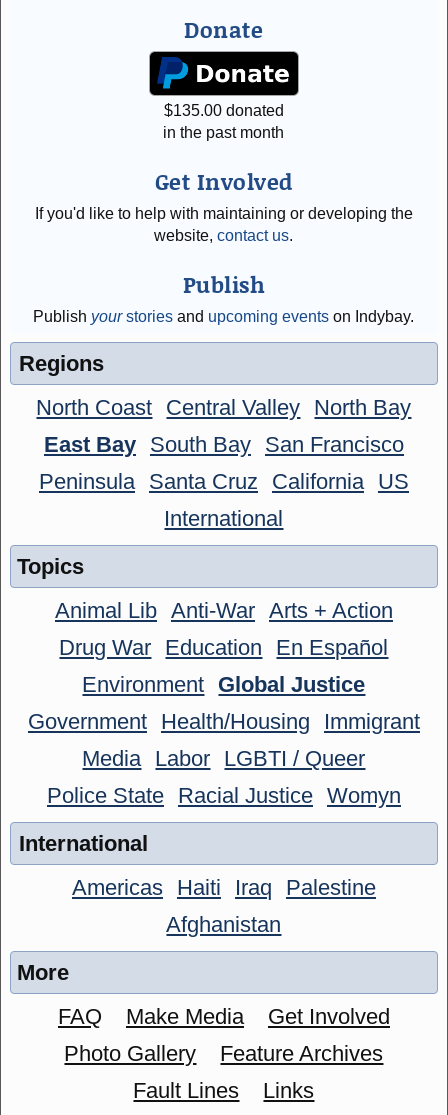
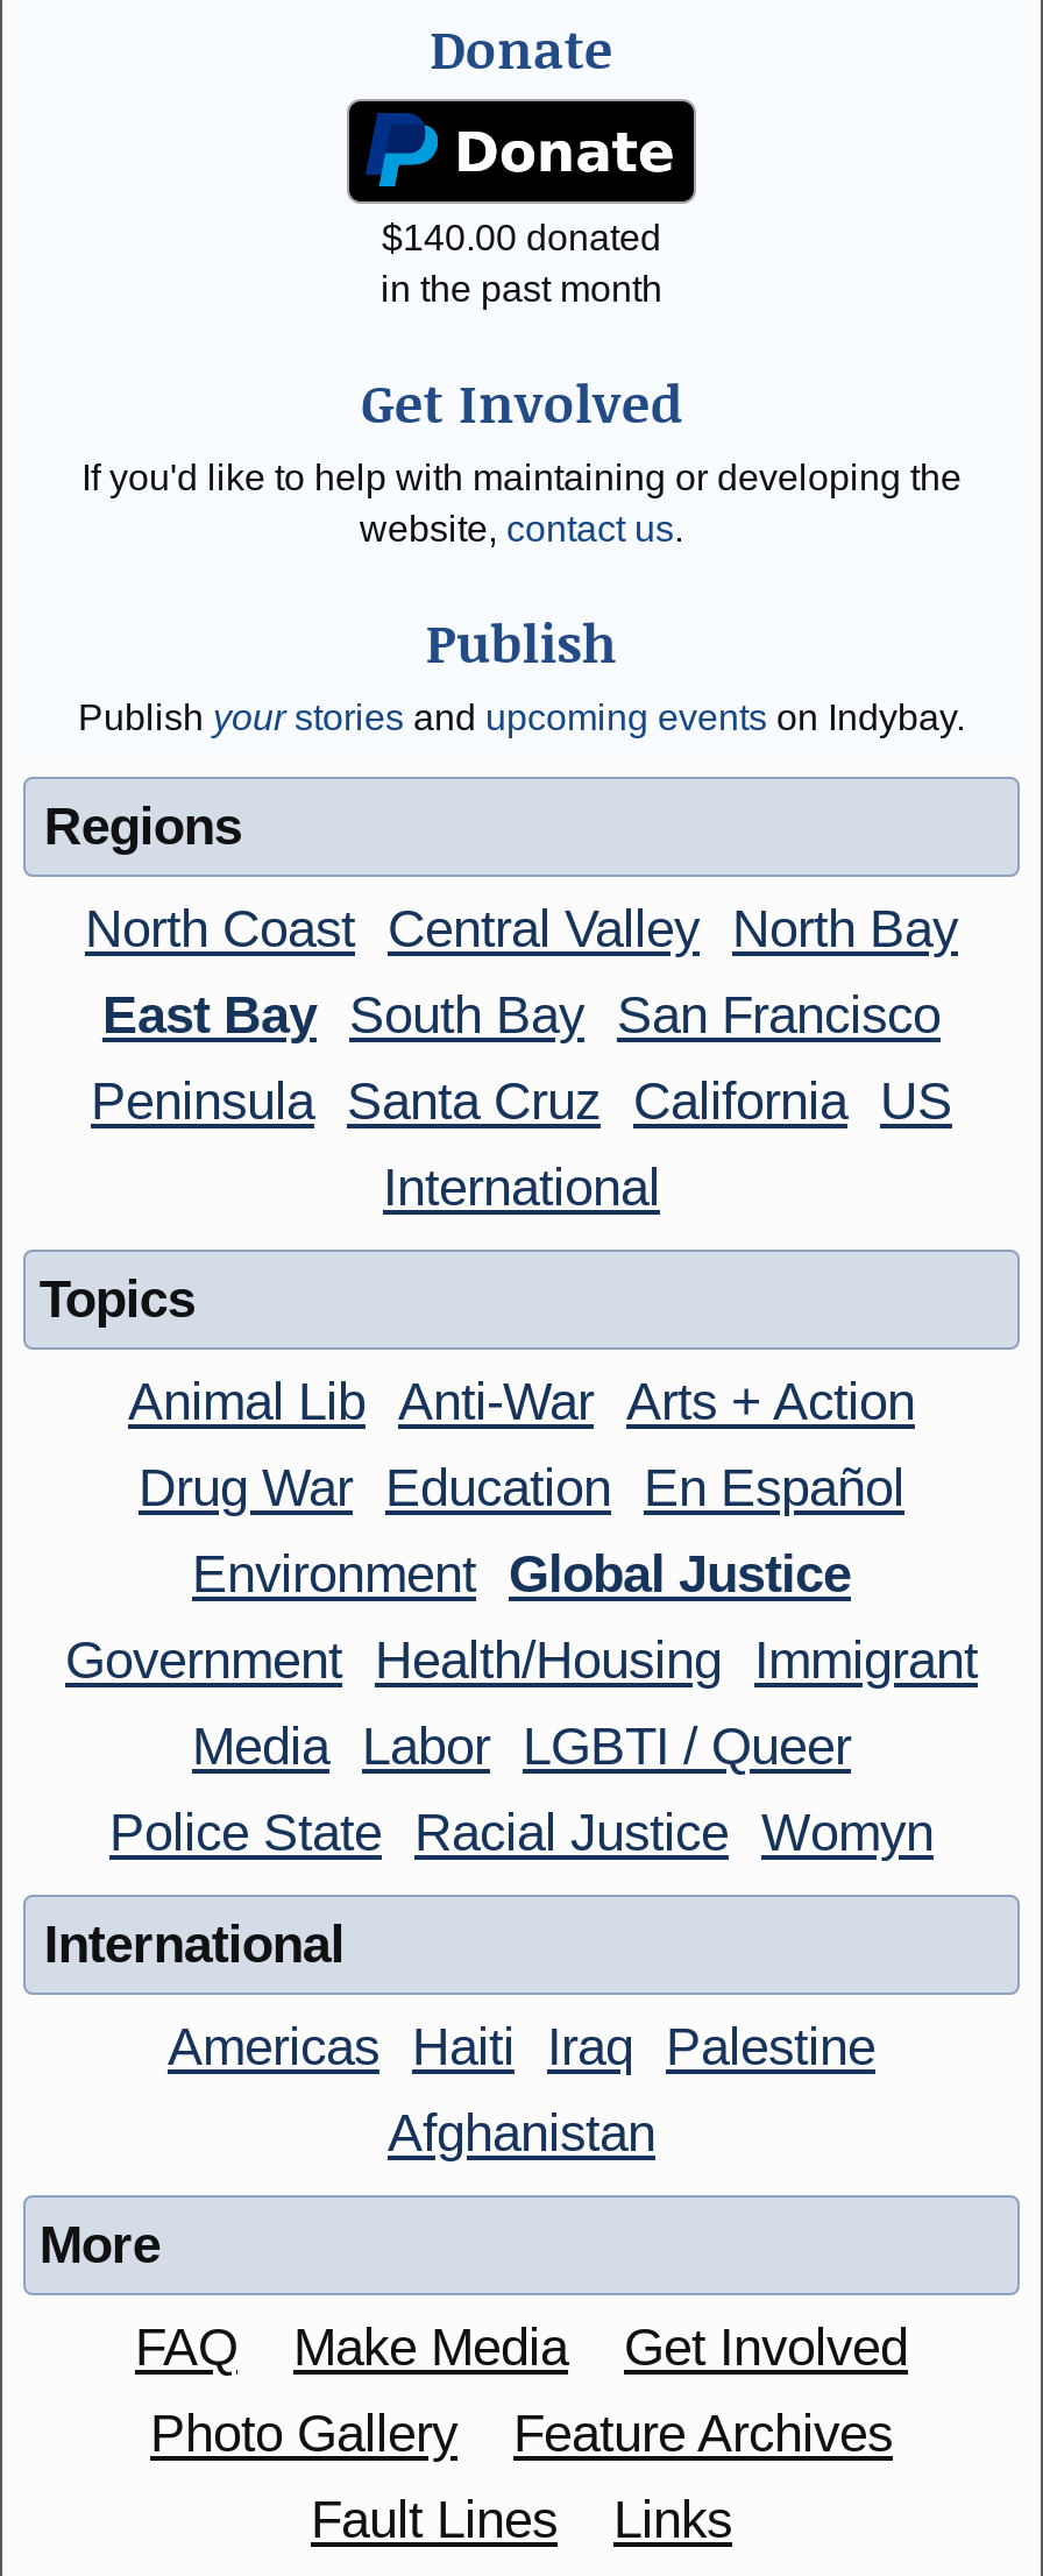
[164,102,284,119] $135.00 donated -> [382,217,661,257] $140.00 donated

